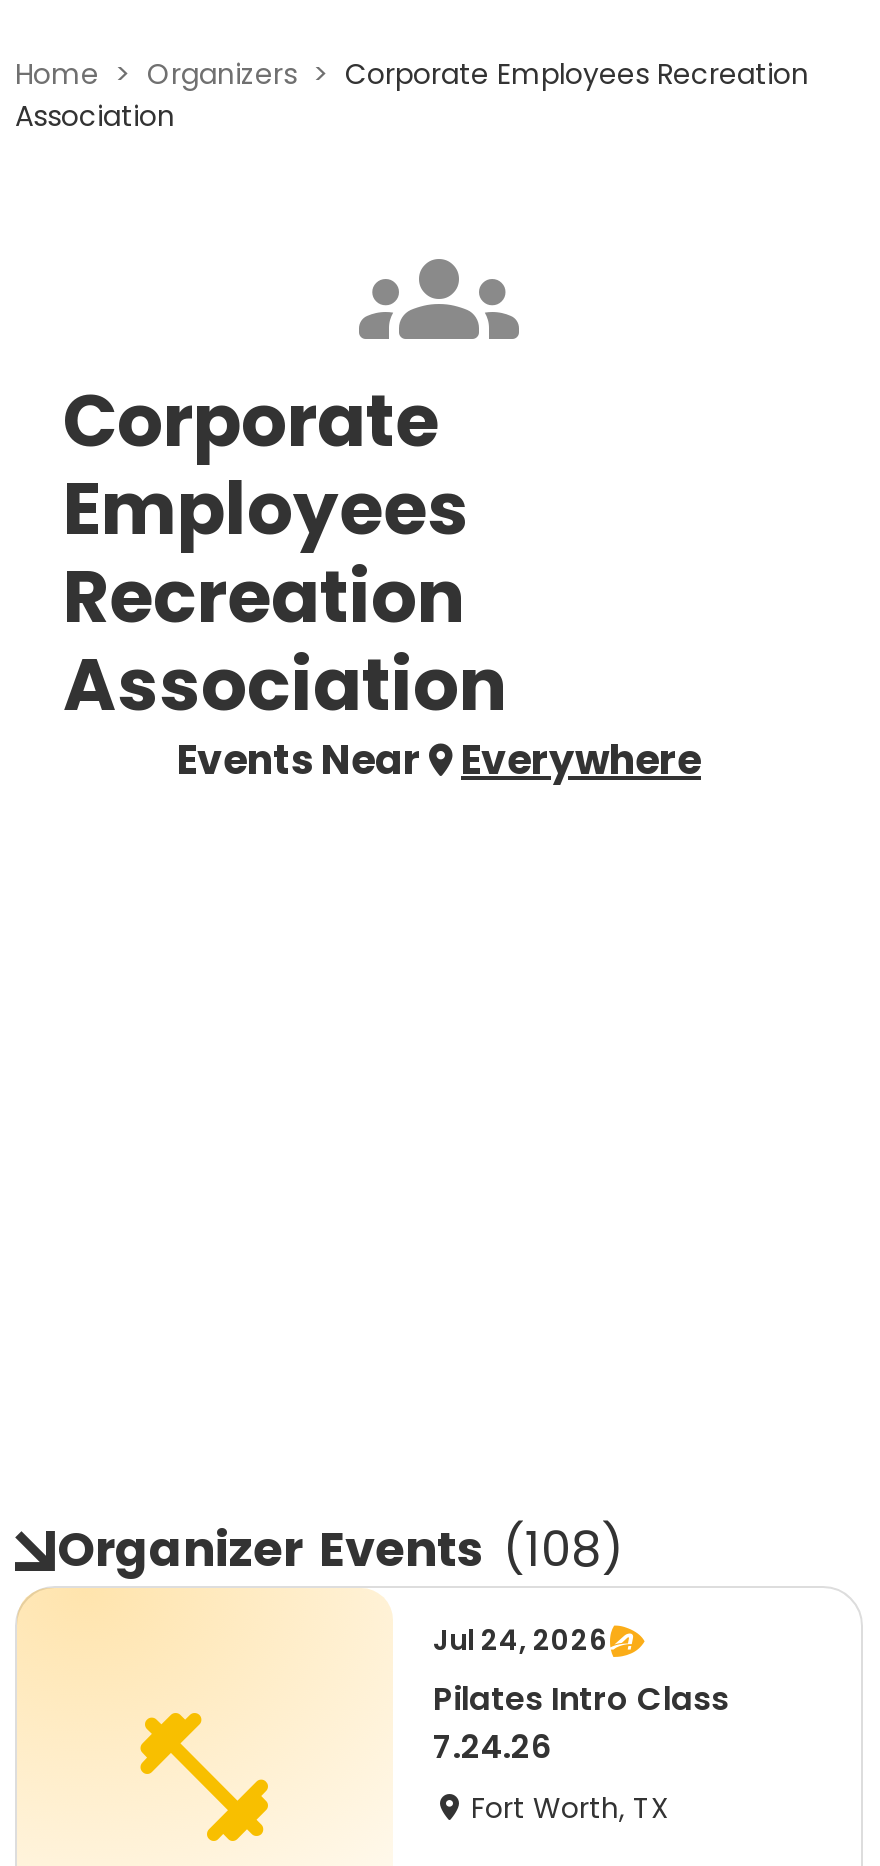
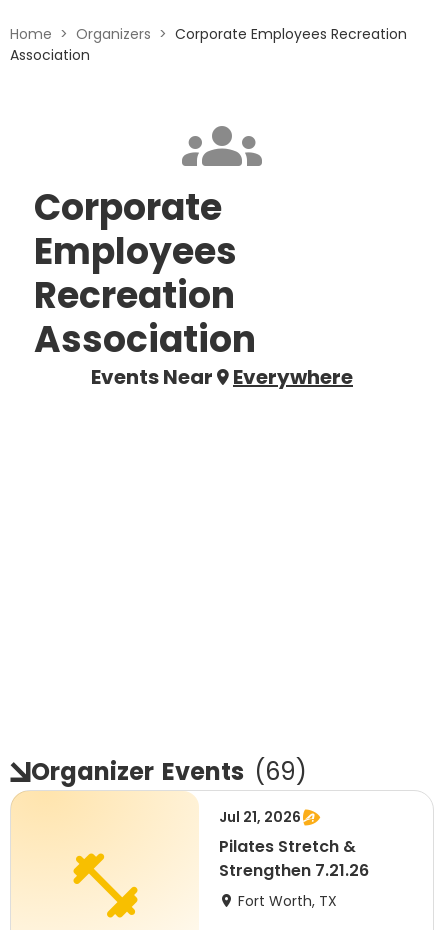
[57,1516,623,1582] Organizer Events (108) -> [31,755,307,788] Organizer Events (69)
[433,1620,729,1770] Jul 24, 2026 | Pilates Intro Class | 7.24.26 -> [219,807,369,882] Jul 21, 2026 | Pilates Stretch & | Strengthen 7.21.26

